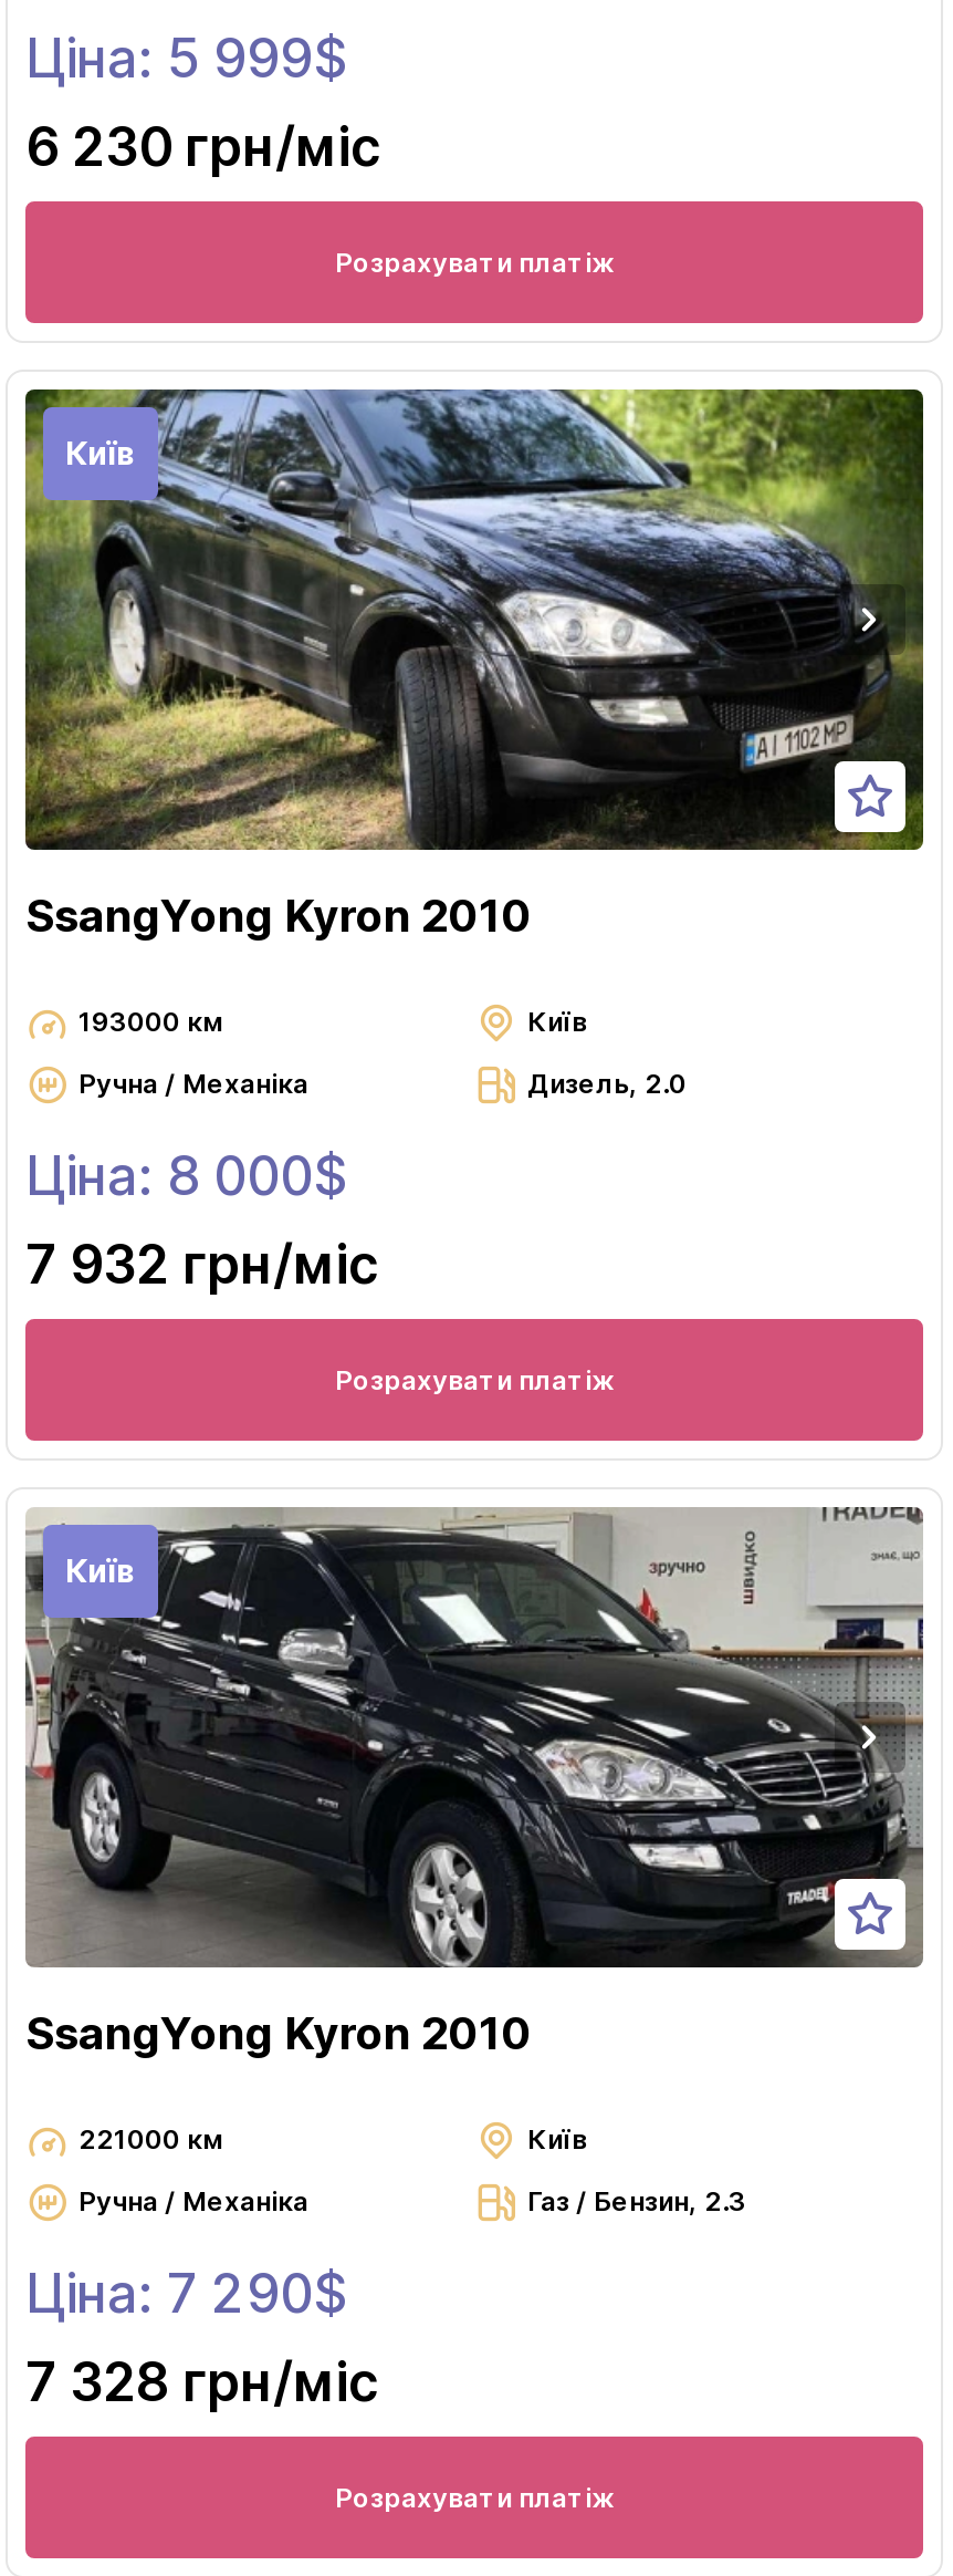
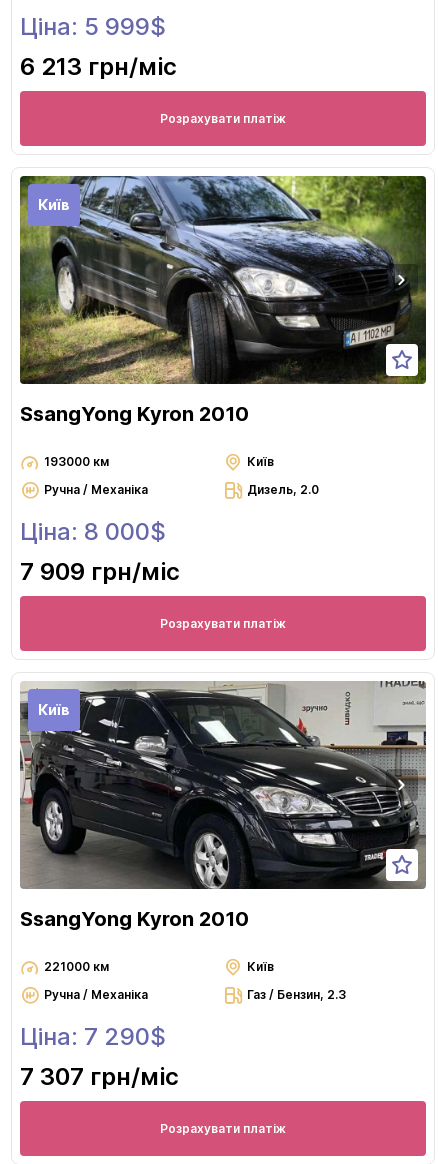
[25,115,381,179] 6 230 грн/міс -> [20,52,177,81] 6 213 грн/міс
[25,1233,379,1297] 7 932 грн/міс -> [20,557,180,586] 7 909 грн/міс
[25,2350,379,2415] 7 328 грн/міс -> [20,1062,179,1091] 7 307 грн/міс

